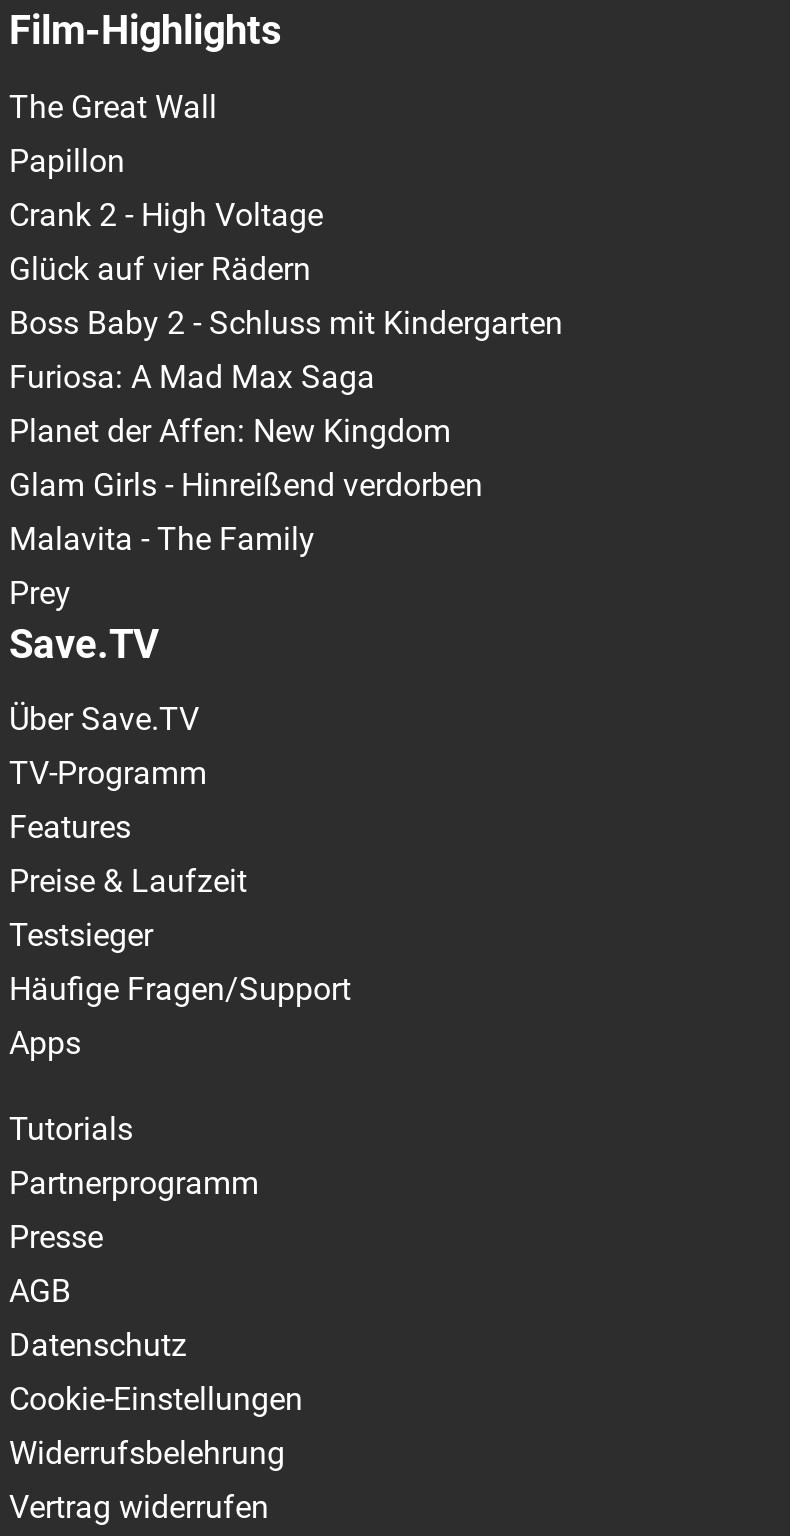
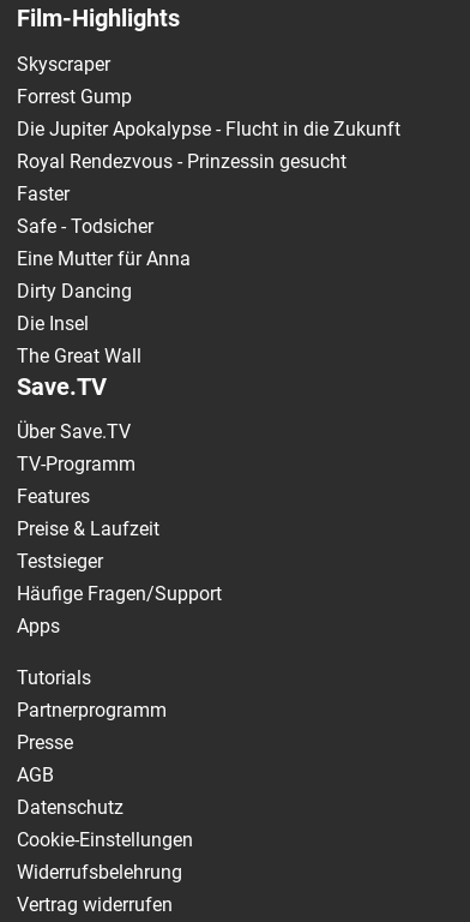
none -> [17,52,400,334] Skyscraper | Forrest Gump | Die Jupiter Apokalypse - Flucht in die Zukunft | Royal Rendezvous - Prinzessin gesucht | Faster | Safe - Todsicher | Eine Mutter für Anna | Dirty Dancing | Die Insel
moved [9,87,217,125] -> [17,344,141,367]: The Great Wall
[9,141,563,611] Papillon | Crank 2 - High Voltage | Glück auf vier Rädern | Boss Baby 2 - Schluss mit Kindergarten | Furiosa: A Mad Max Saga | Planet der Affen: New Kingdom | Glam Girls - Hinreißend verdorben | Malavita - The Family | Prey -> none

